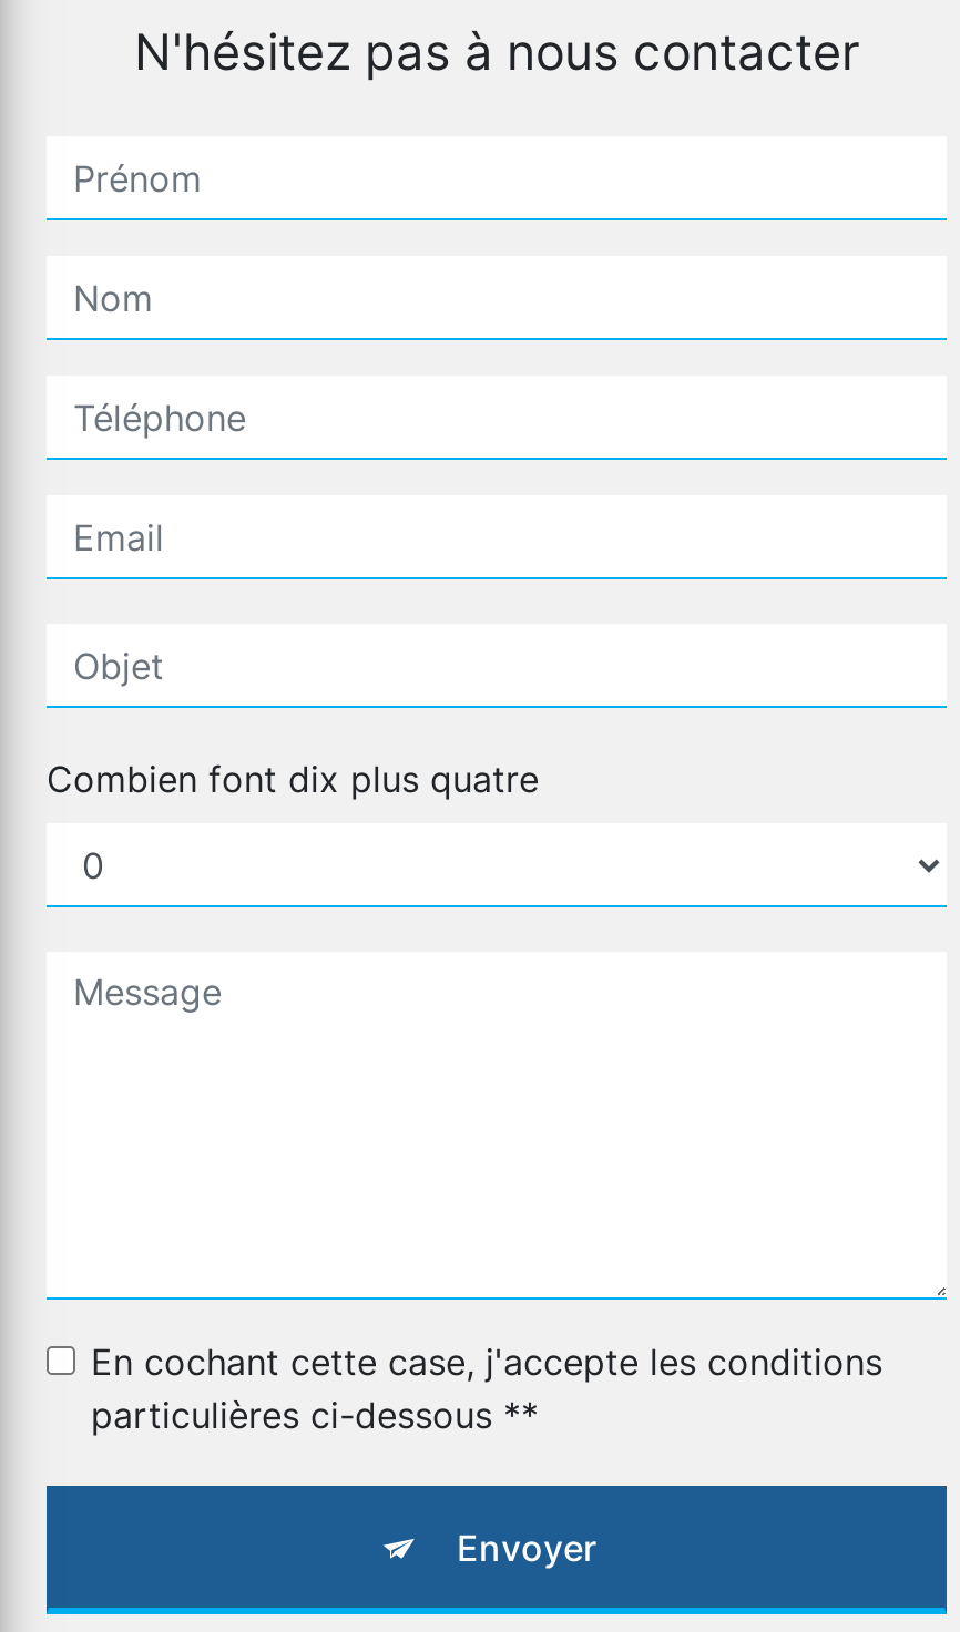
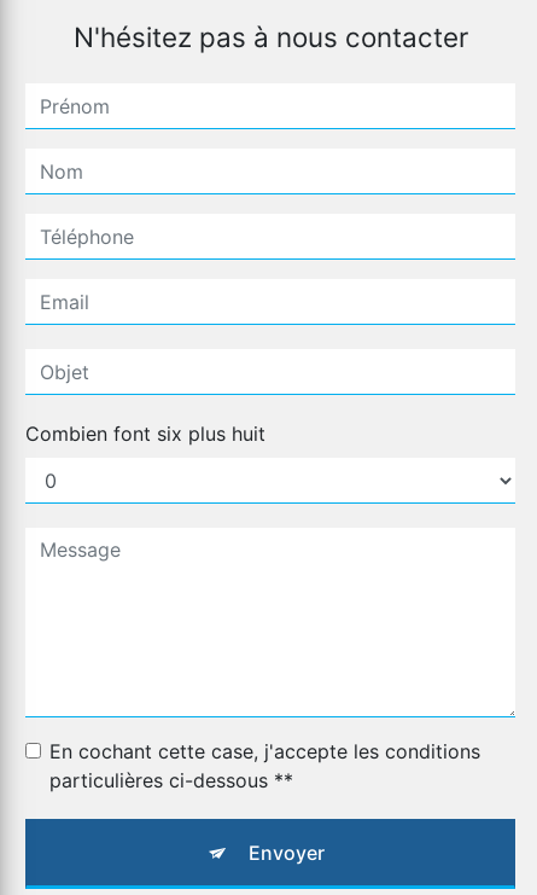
[47,757,539,801] Combien font dix plus quatre -> [25,422,265,446] Combien font six plus huit

